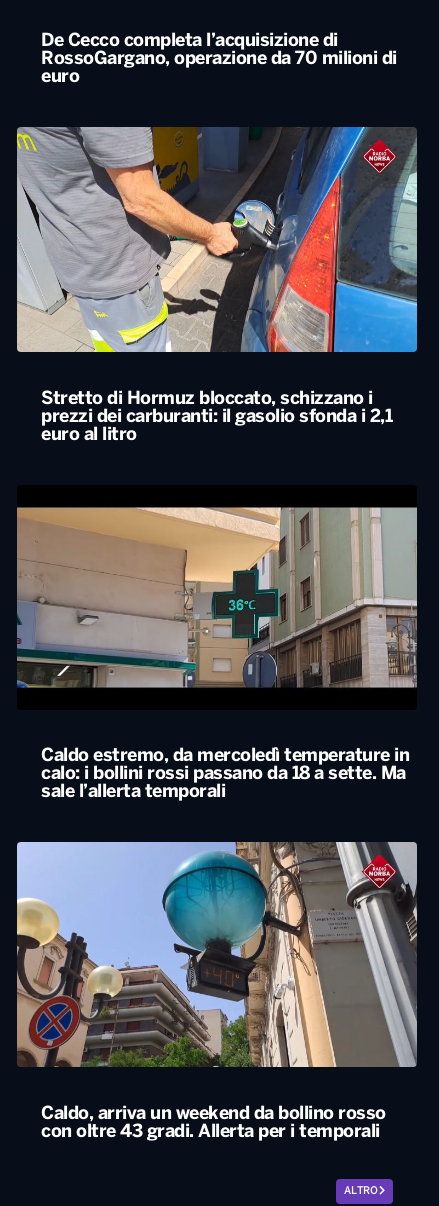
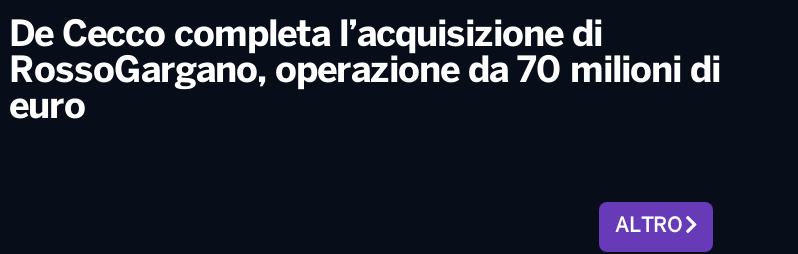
[16,126,418,443] [image] | Stretto di Hormuz bloccato, schizzano i | prezzi dei carburanti: il gasolio sfonda i 2,1 | euro al litro -> none
[16,506,418,689] [image] -> none
[41,748,409,801] Caldo estremo, da mercoledì temperature in | calo: i bollini rossi passano da 18 a sette. Ma | sale l’allerta temporali -> none
[16,841,418,1141] [image] | Caldo, arriva un weekend da bollino rosso | con oltre 43 gradi. Allerta per i temporali -> none

